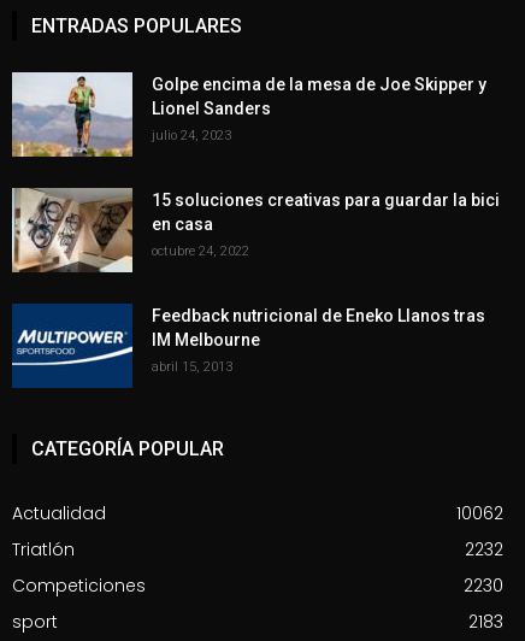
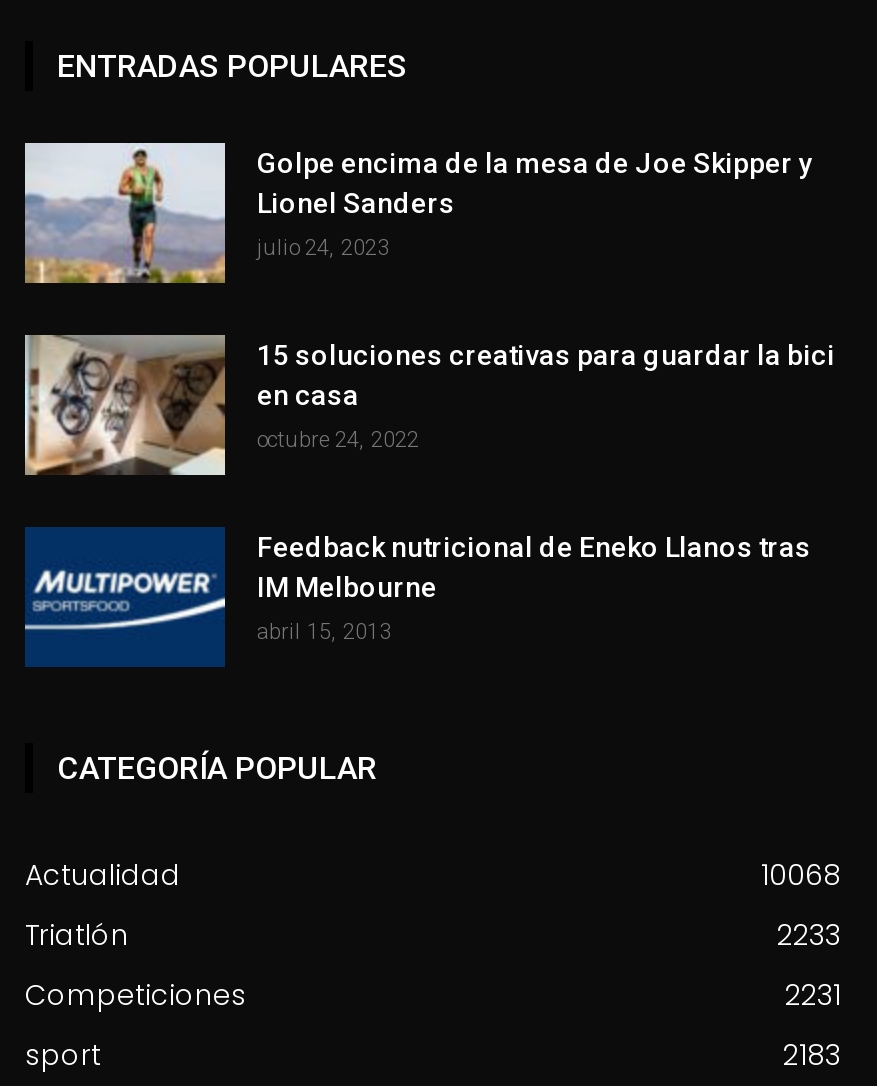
[456,501,503,525] 10062 -> [761,854,841,894] 10068
[465,537,503,561] 2232 -> [777,914,841,954] 2233
[464,573,503,597] 2230 -> [785,974,841,1014] 2231

